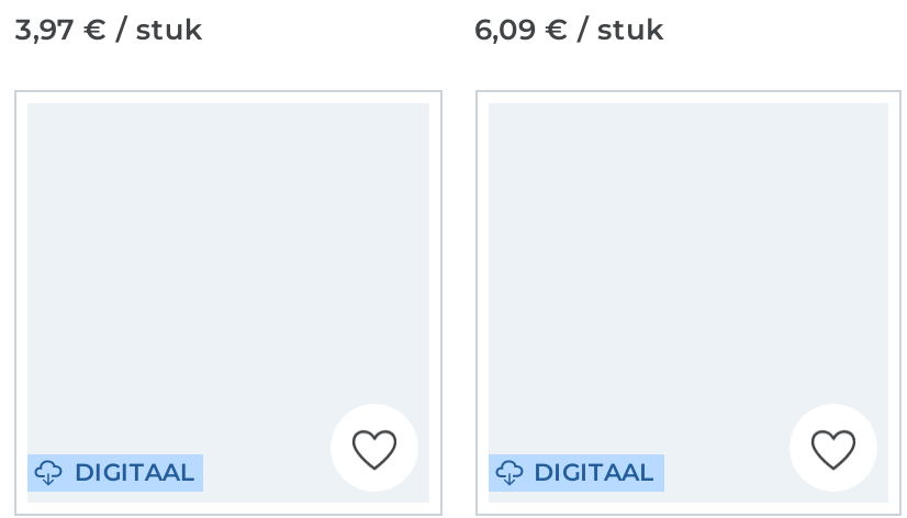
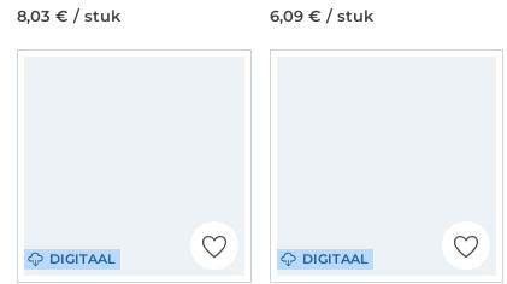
[15,10,202,45] 3,97 € / stuk -> [17,6,121,25] 8,03 € / stuk

